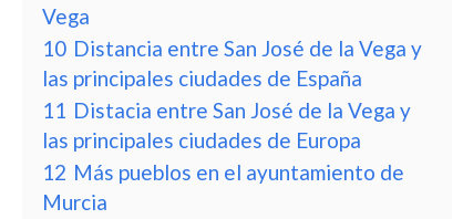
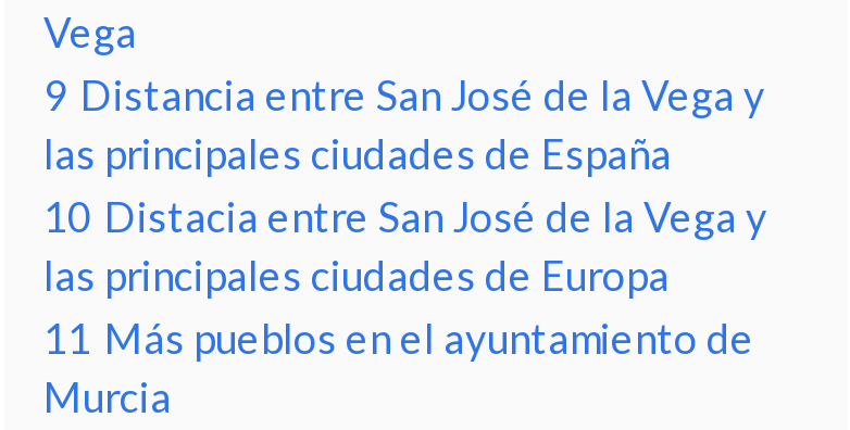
[42,35,422,61] 10 Distancia entre San José de la Vega y -> [43,69,765,119] 9 Distancia entre San José de la Vega y
[42,97,411,123] 11 Distacia entre San José de la Vega y -> [43,191,767,241] 10 Distacia entre San José de la Vega y
[42,159,404,185] 12 Más pueblos en el ayuntamiento de -> [43,313,754,363] 11 Más pueblos en el ayuntamiento de

